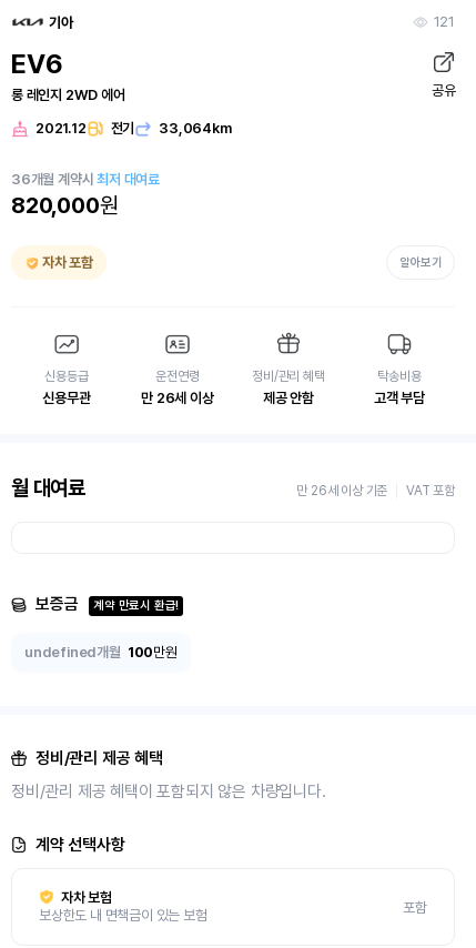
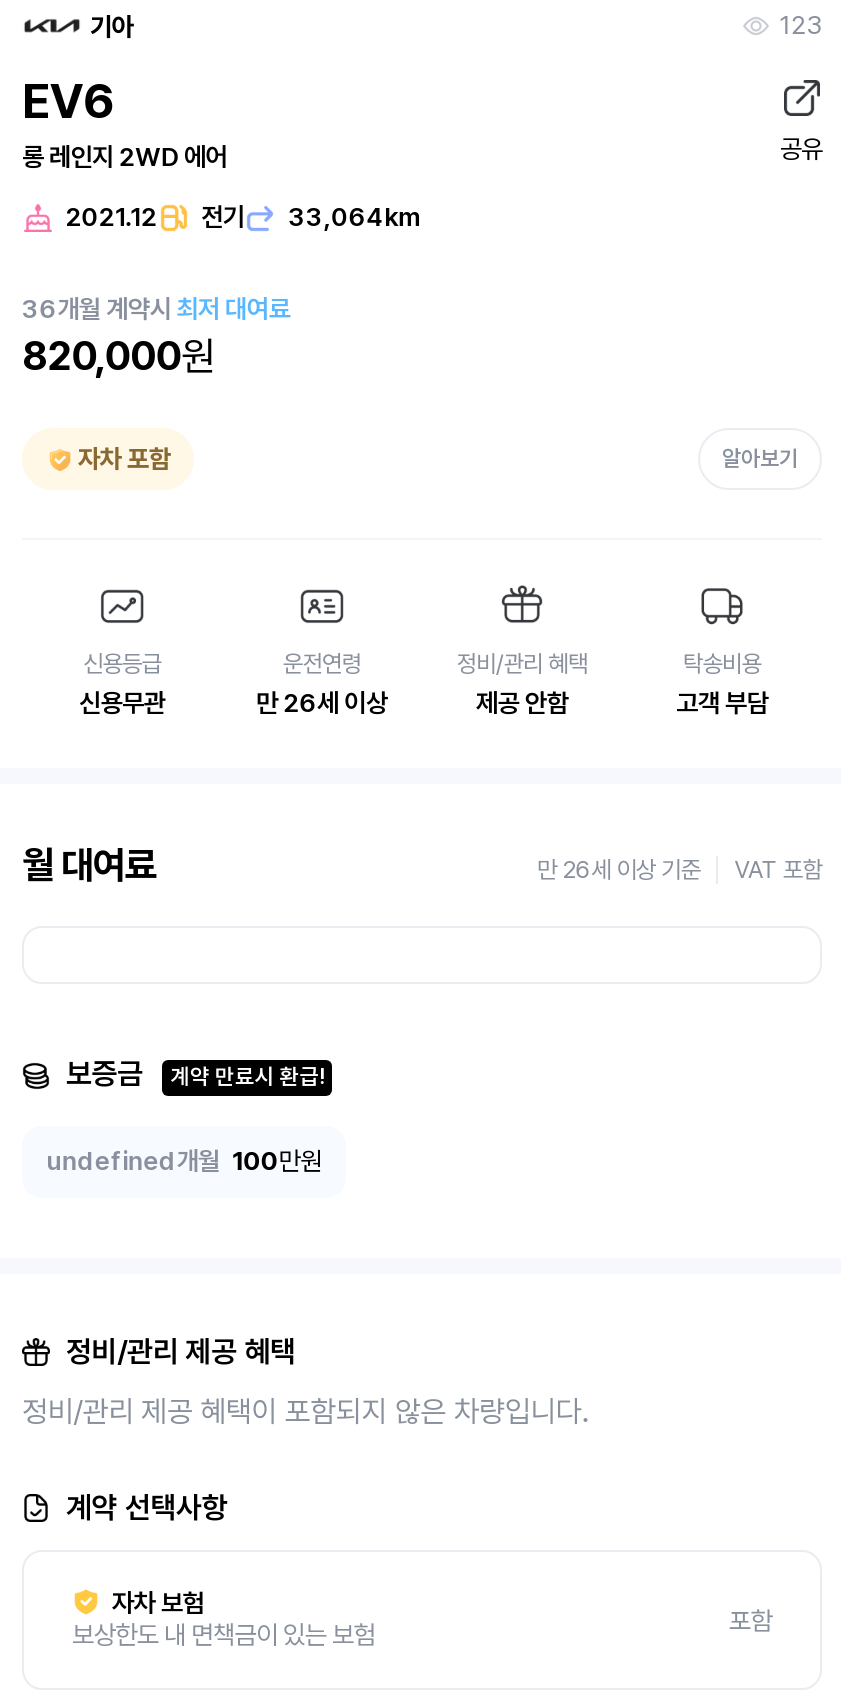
[433,13,455,30] 121 -> [779,10,822,40] 123

